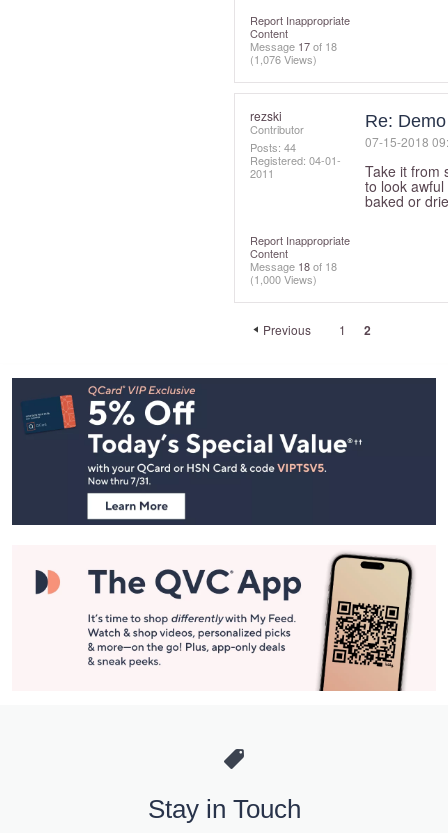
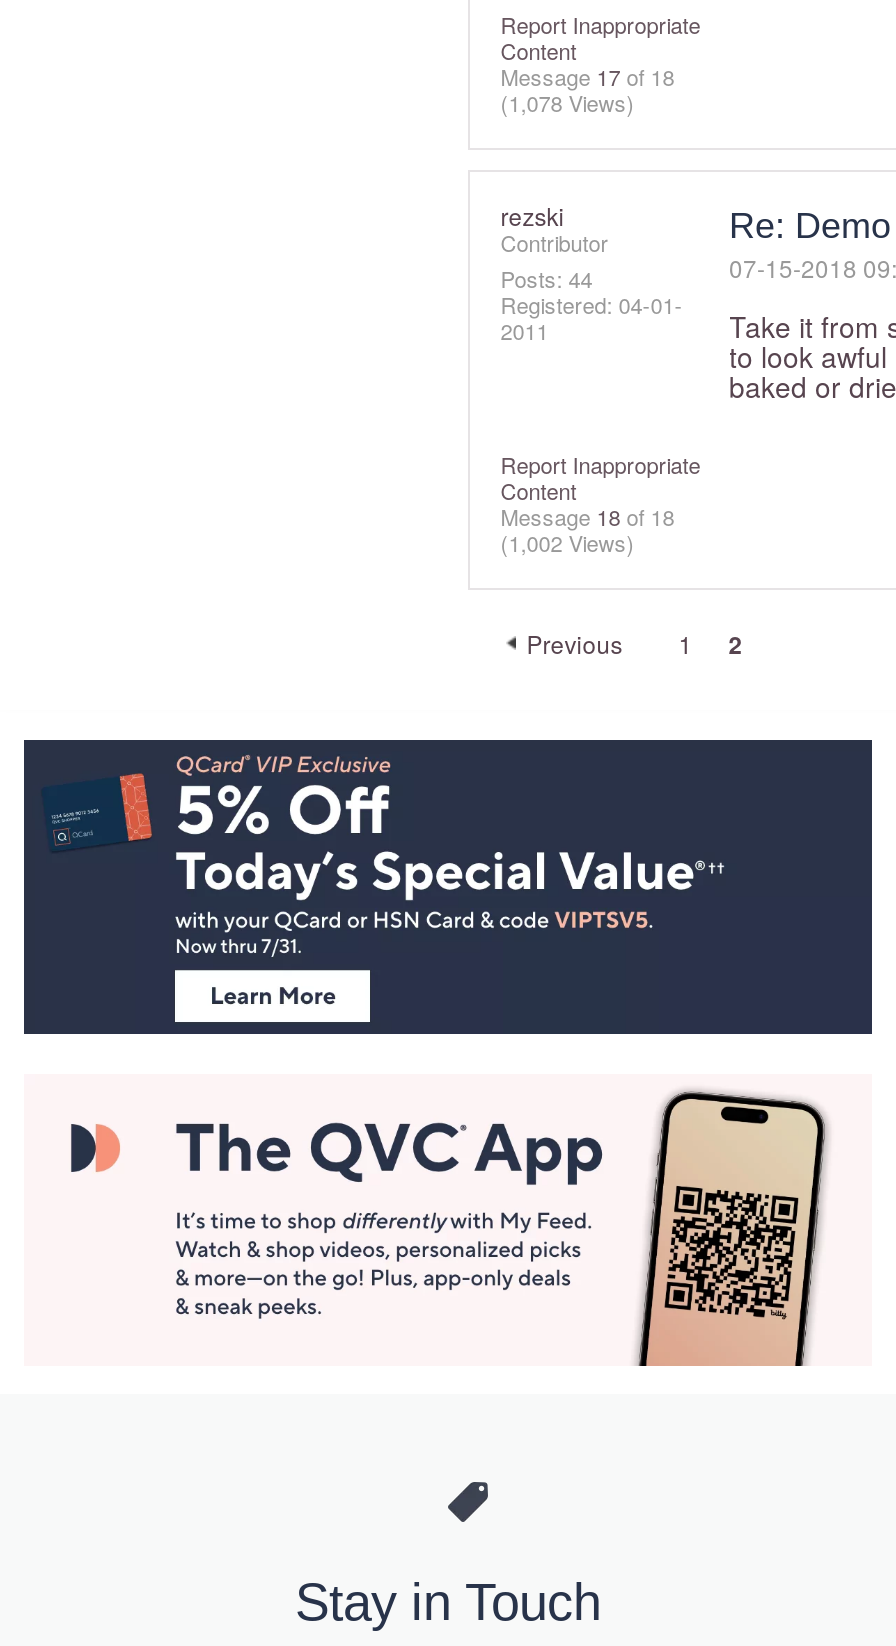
[250,51,317,67] (1,076 Views) -> [500,87,634,119] (1,078 Views)
[250,271,317,287] (1,000 Views) -> [500,527,634,559] (1,002 Views)

